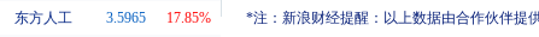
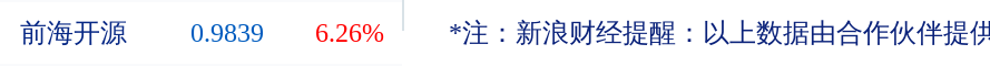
[14,10,211,26] 东方人工 | 3.5965 | 17.85% -> [20,18,384,48] 前海开源 | 0.9839 | 6.26%

